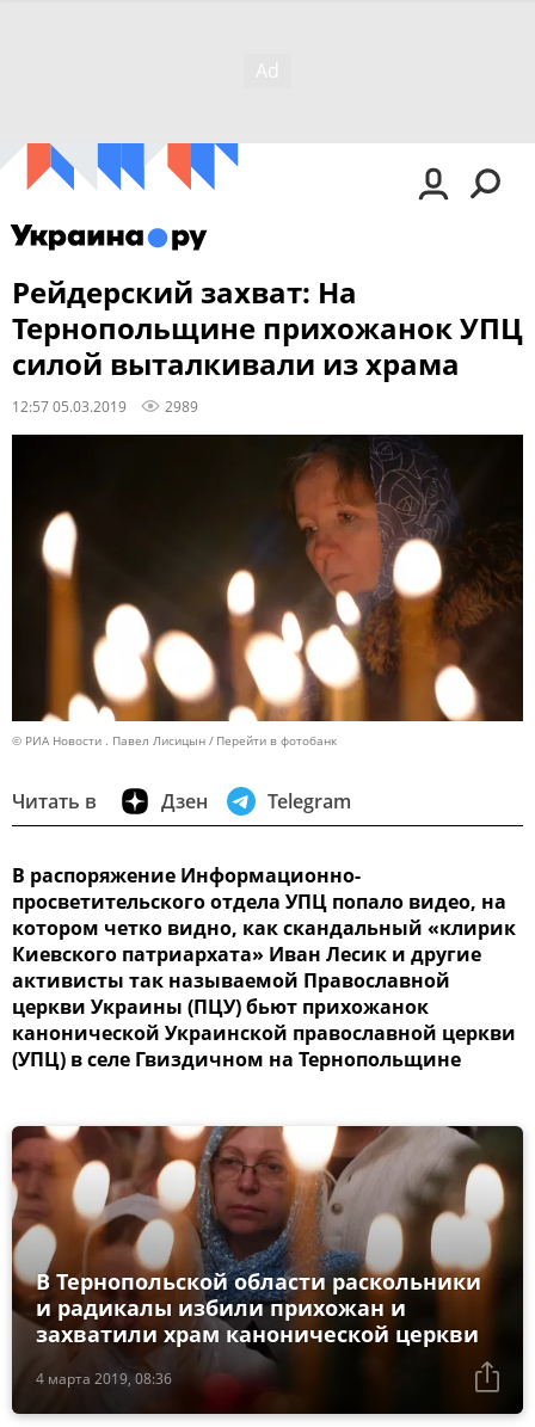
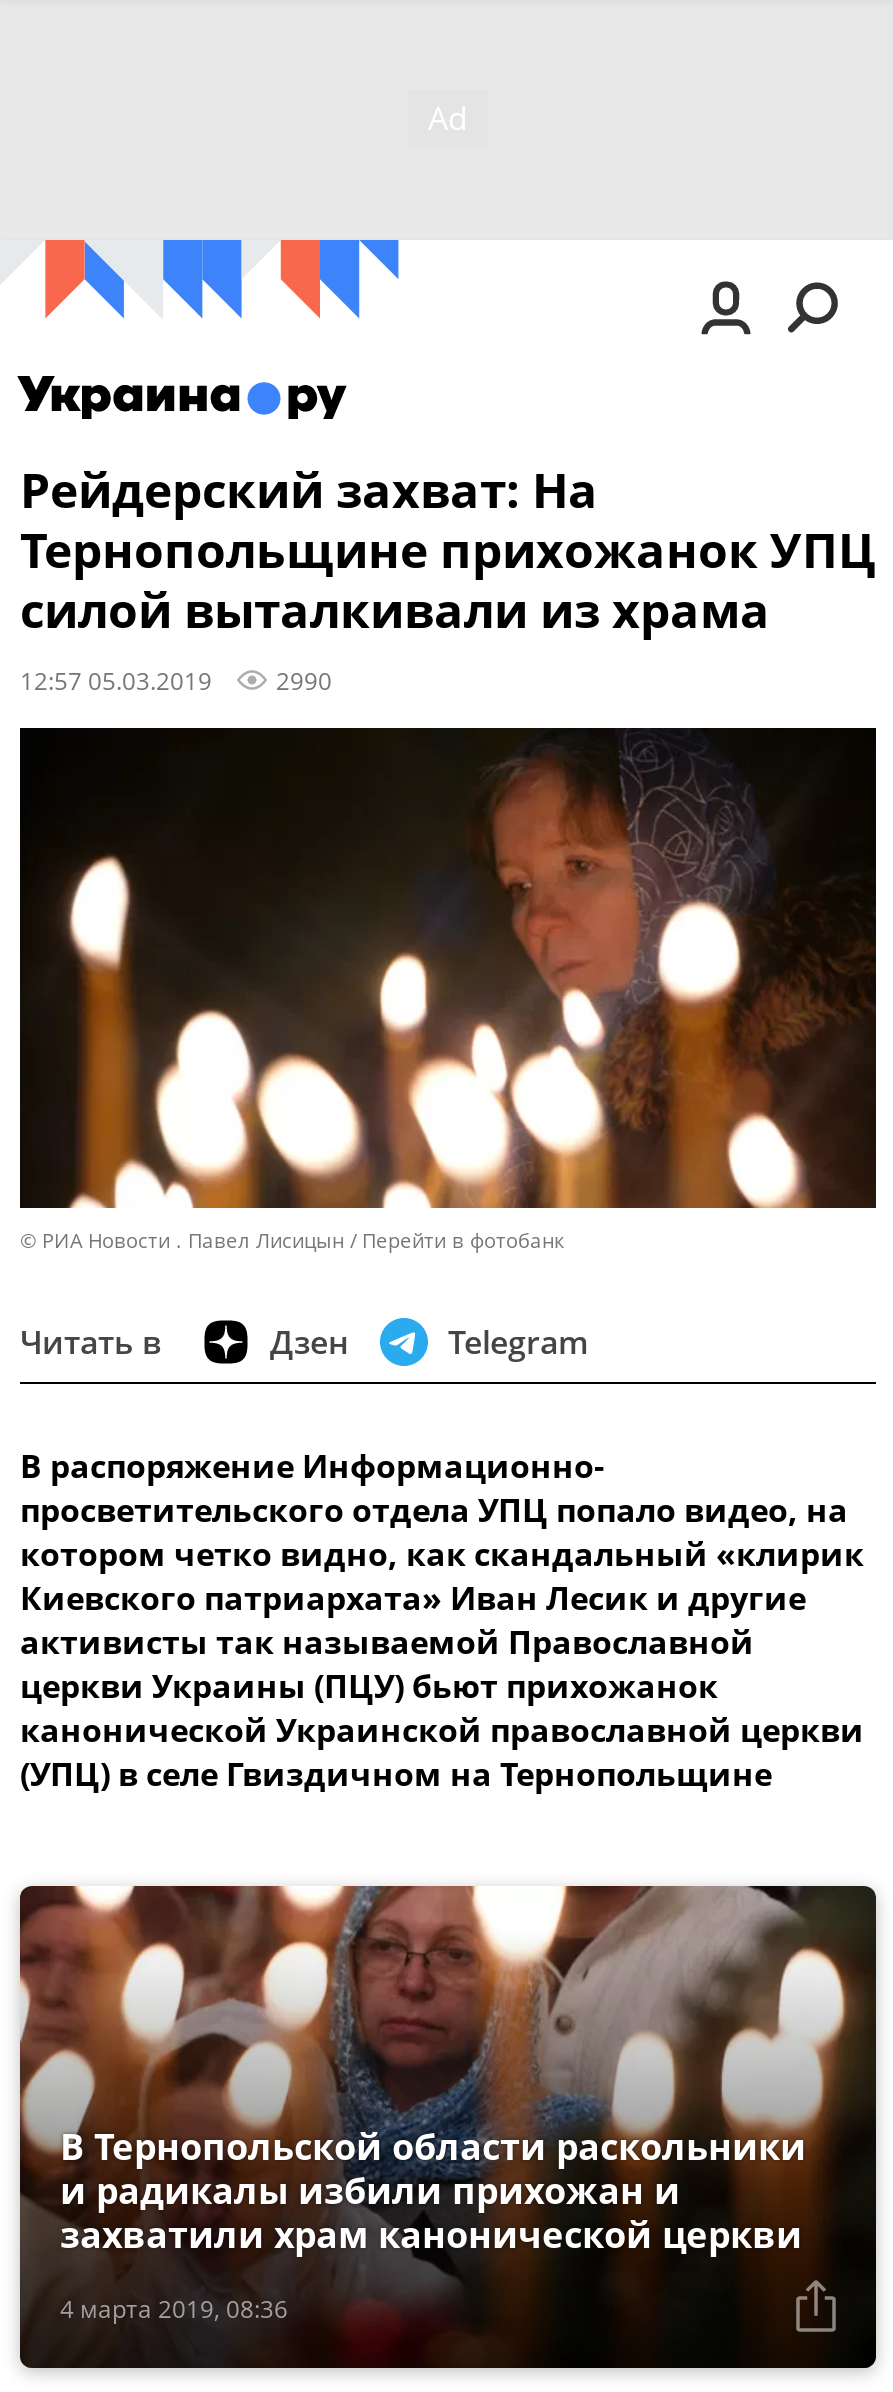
[12,396,198,416] 12:57 05.03.2019 2989 -> [20,664,332,696] 12:57 05.03.2019 2990

